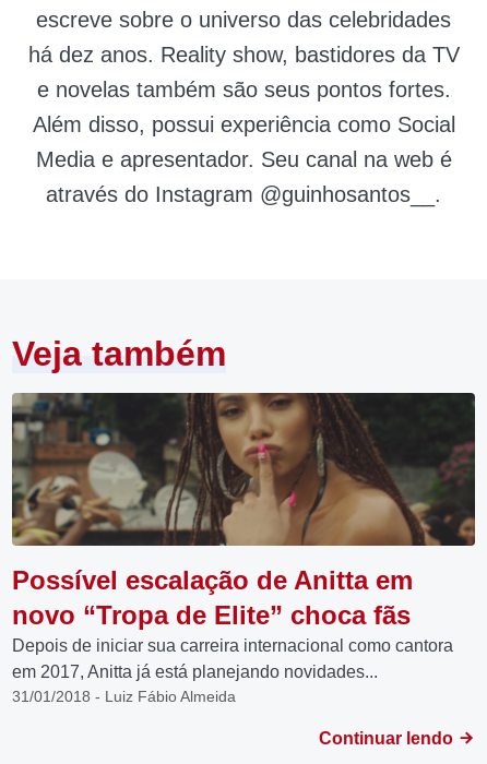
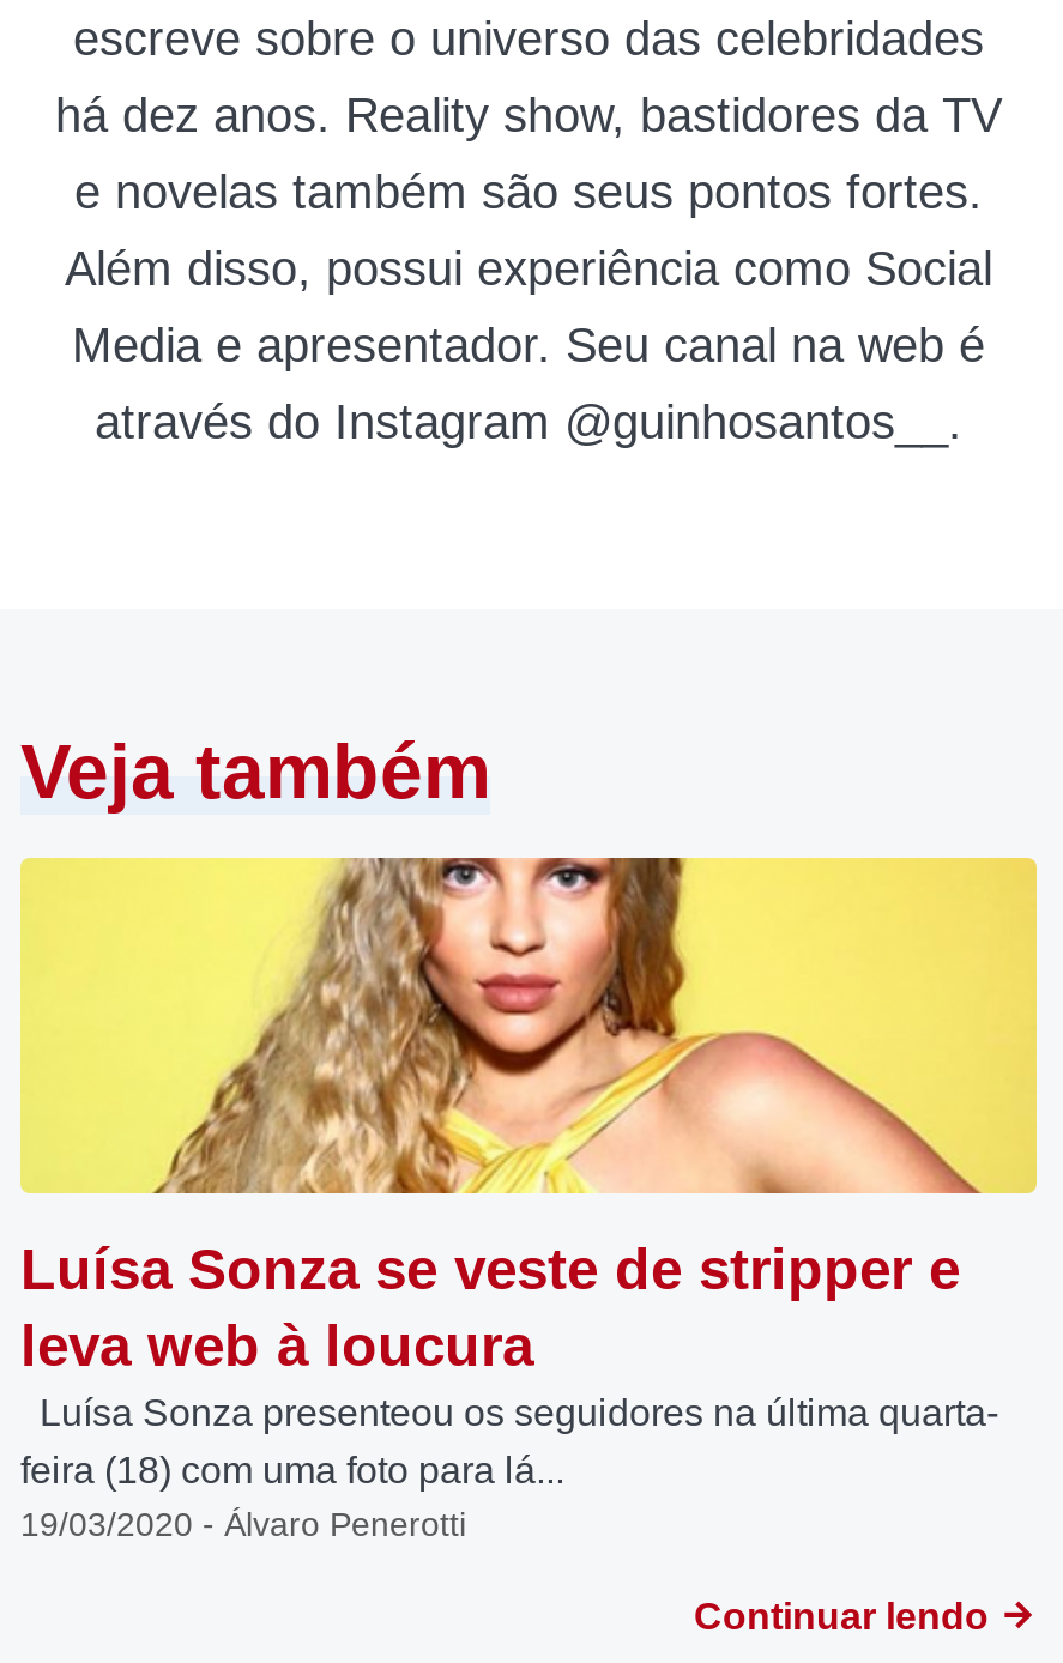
[11,392,476,705] [image] | Possível escalação de Anitta em | novo “Tropa de Elite” choca fãs | Depois de iniciar sua carreira internacional como cantora | em 2017, Anitta já está planejando novidades... | 31/01/2018 - Luiz Fábio Almeida -> [18,854,1039,1543] [image] | Luísa Sonza se veste de stripper e | leva web à loucura | Luísa Sonza presenteou os seguidores na última quarta- | feira (18) com uma foto para lá... | 19/03/2020 - Álvaro Penerotti

